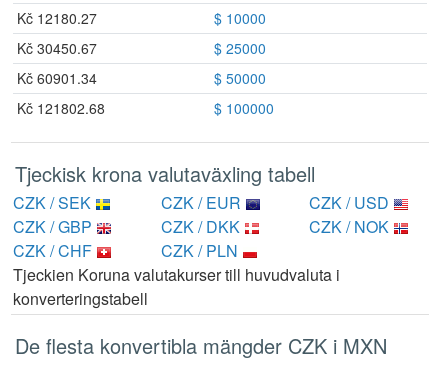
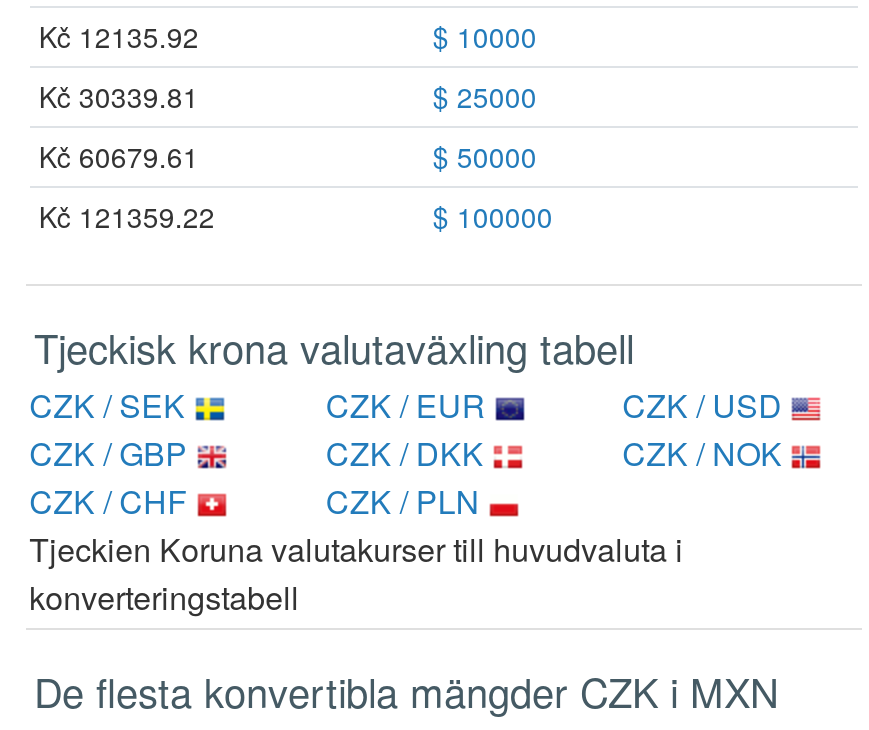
[17,8,97,28] Kč 12180.27 -> [39,16,199,56] Kč 12135.92
[17,38,97,58] Kč 30450.67 -> [39,76,199,116] Kč 30339.81
[17,68,97,88] Kč 60901.34 -> [39,136,199,176] Kč 60679.61
[17,98,105,118] Kč 121802.68 -> [39,196,215,236] Kč 121359.22

